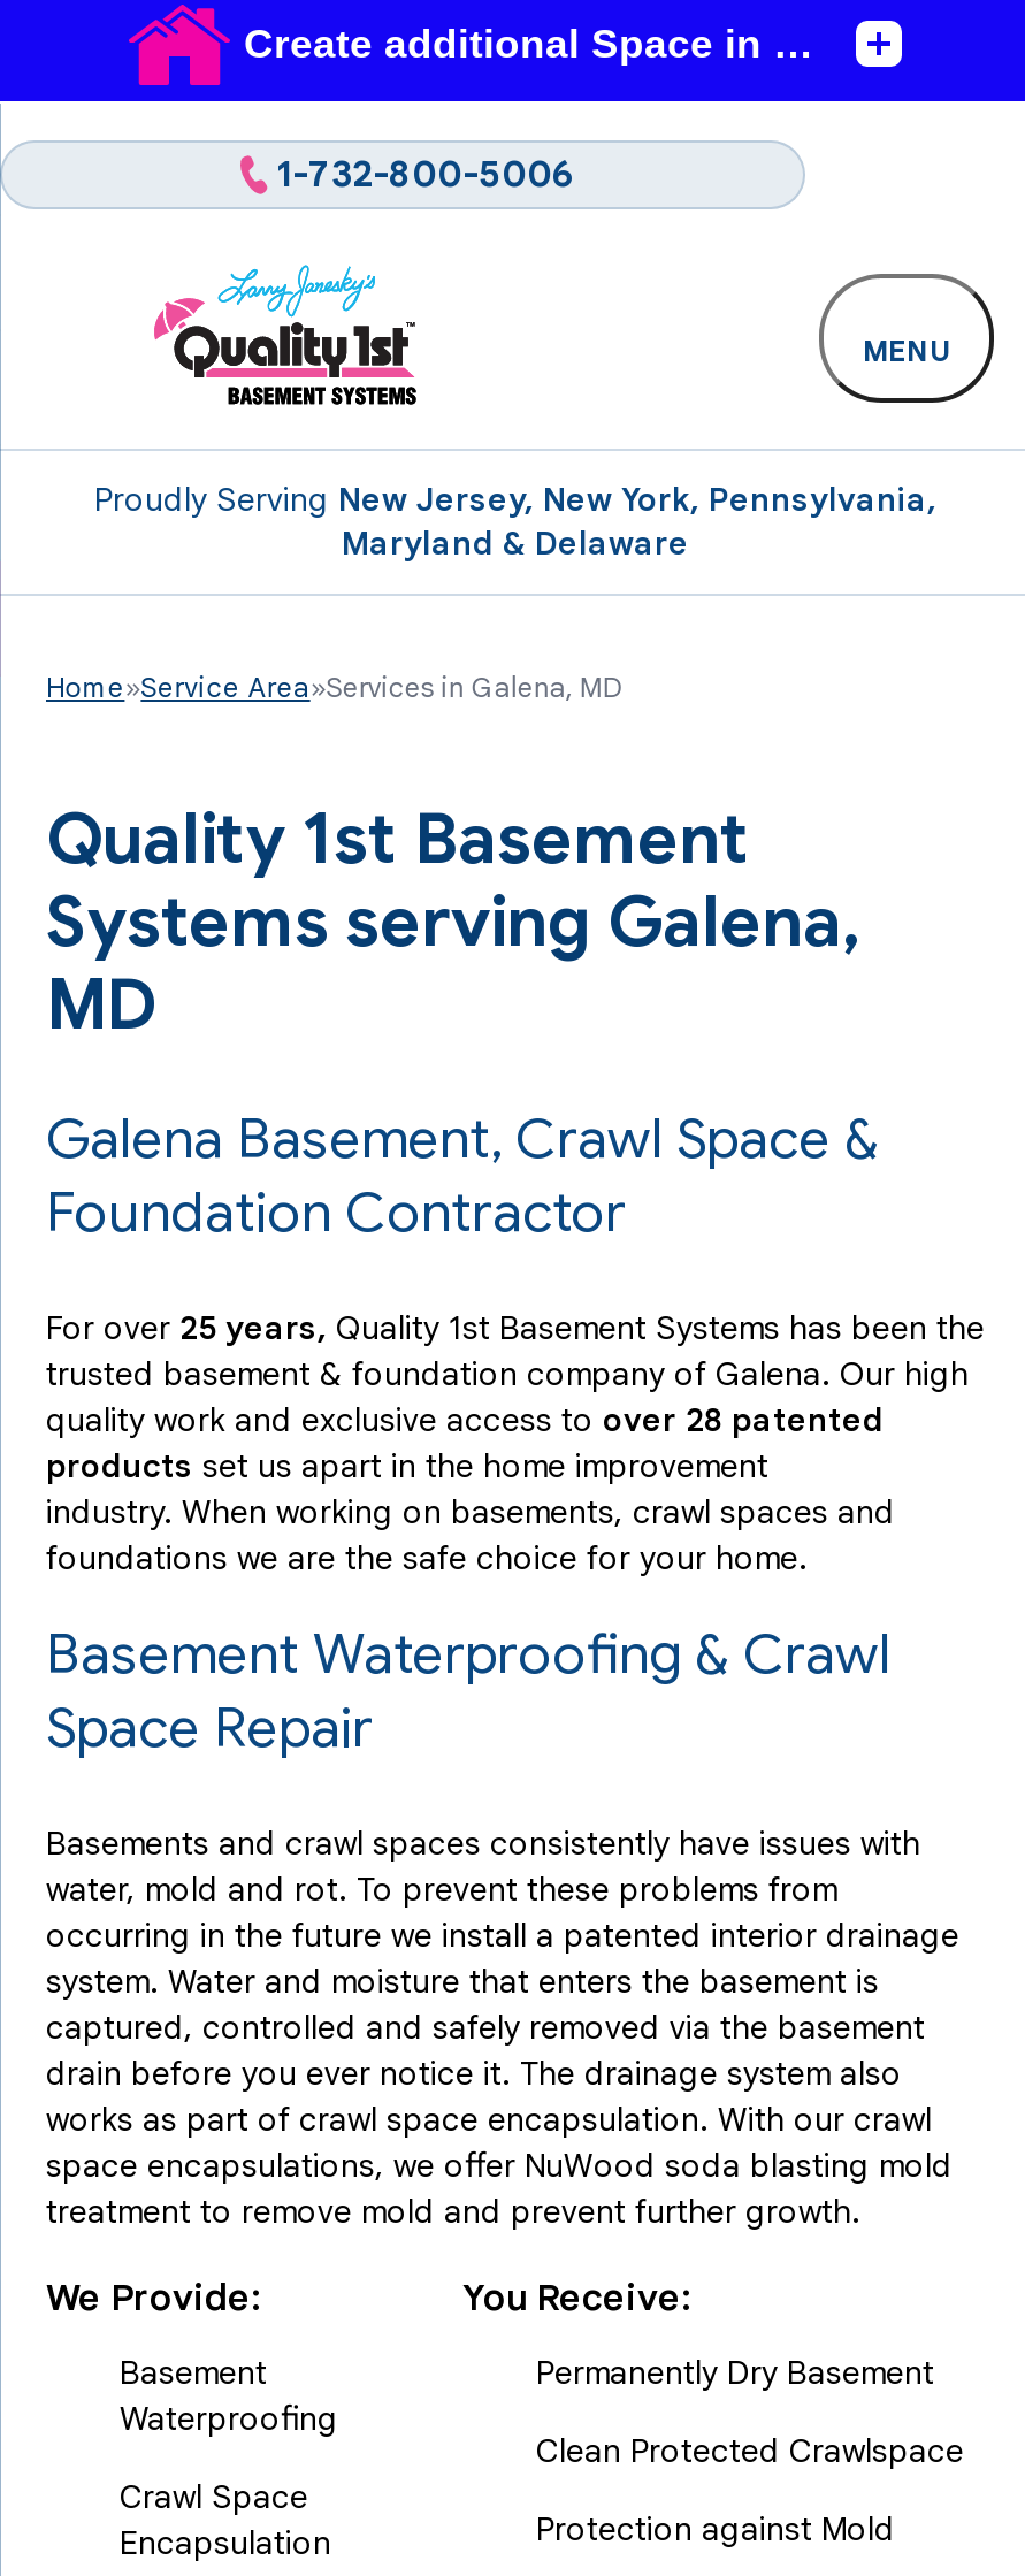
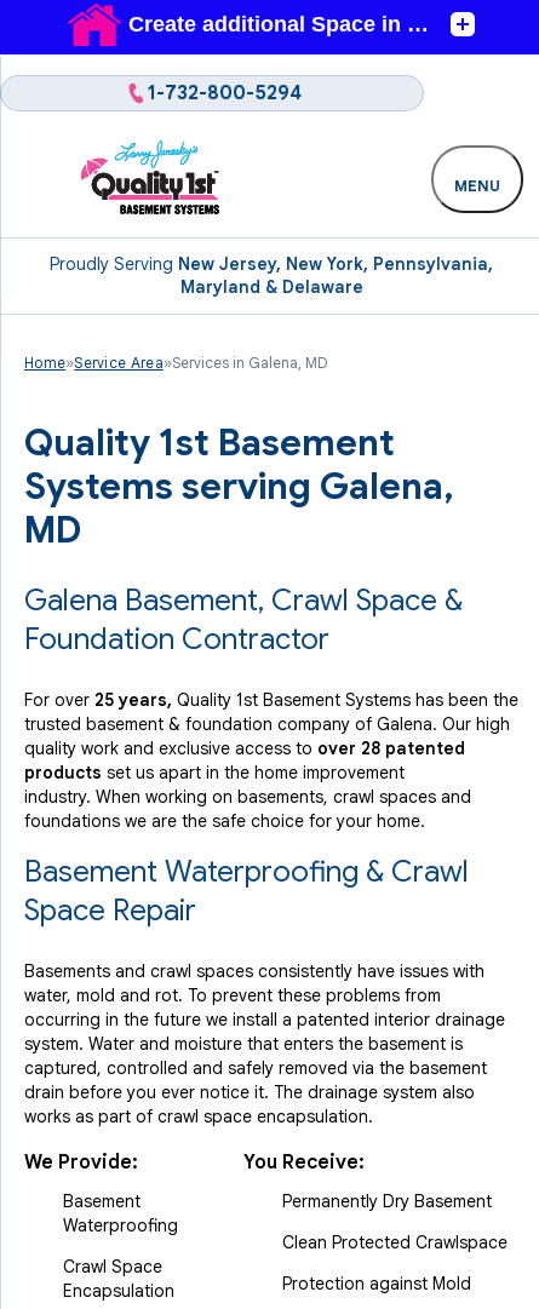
[276,152,575,198] 1-732-800-5006 -> [147,81,301,105] 1-732-800-5294
[46,2099,953,2232] works as part of crawl space encapsulation. With our crawl | space encapsulations, we offer NuWood soda blasting mold | treatment to remove mold and prevent further growth. -> [24,1106,378,1127] works as part of crawl space encapsulation.

